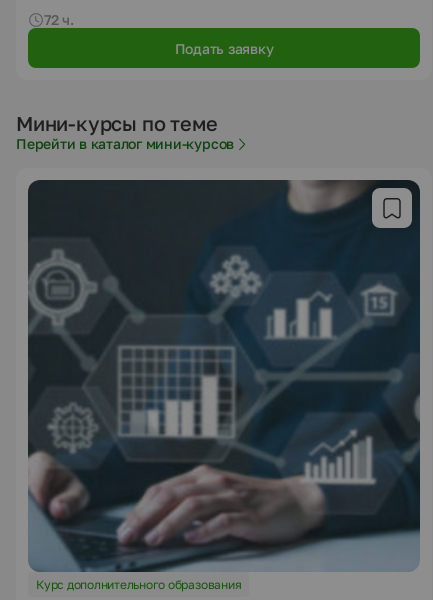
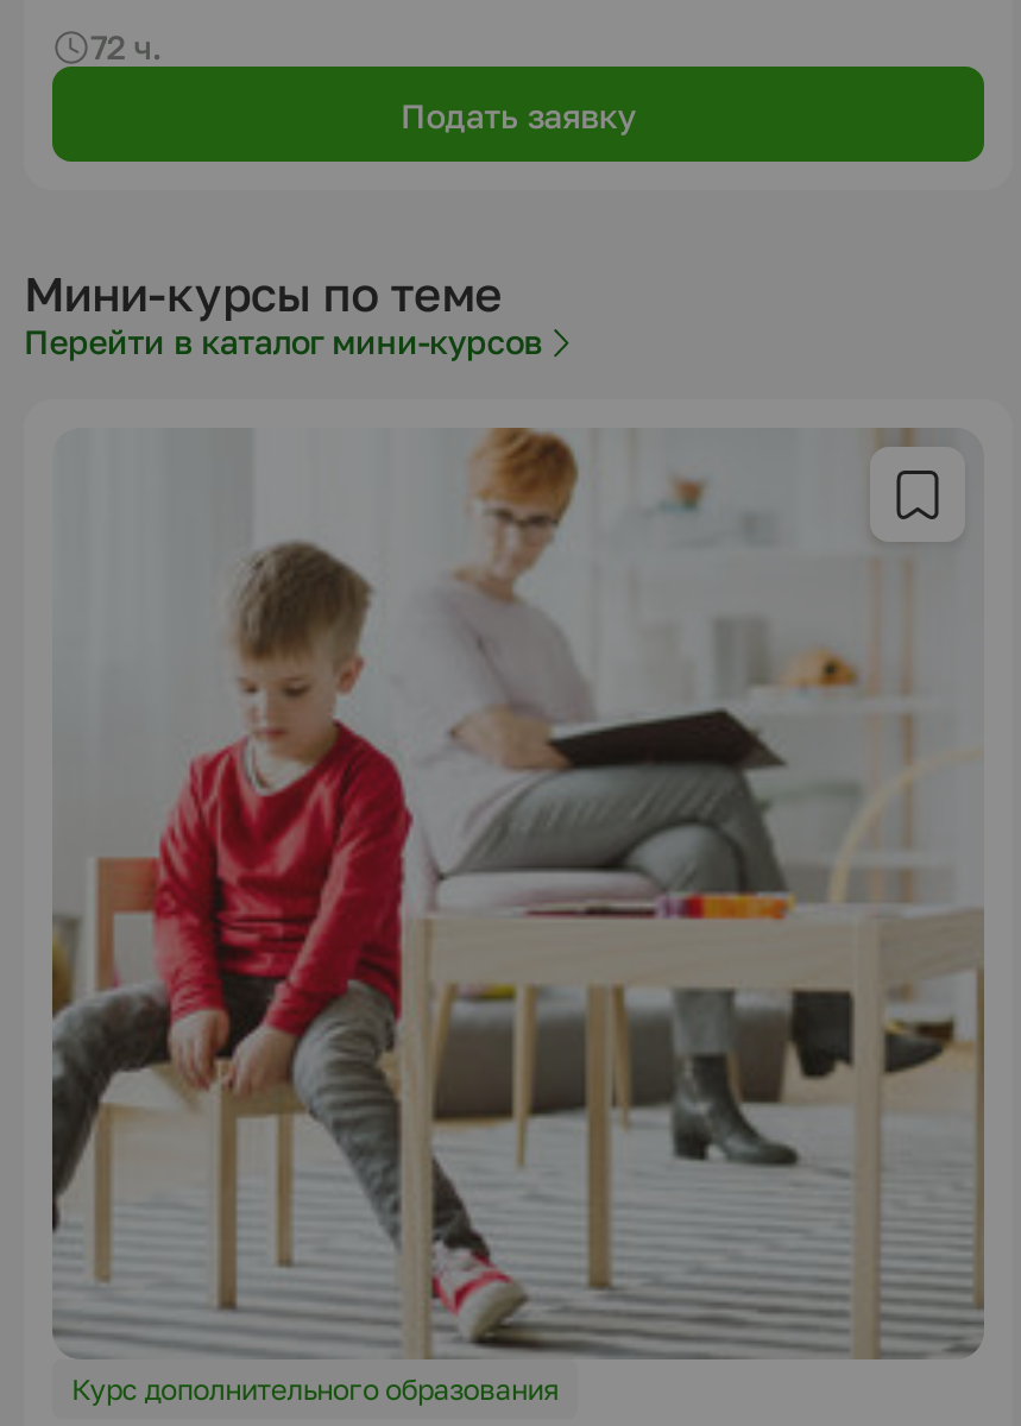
[27,179,421,573] [image] -> [50,425,987,1359] [image]

